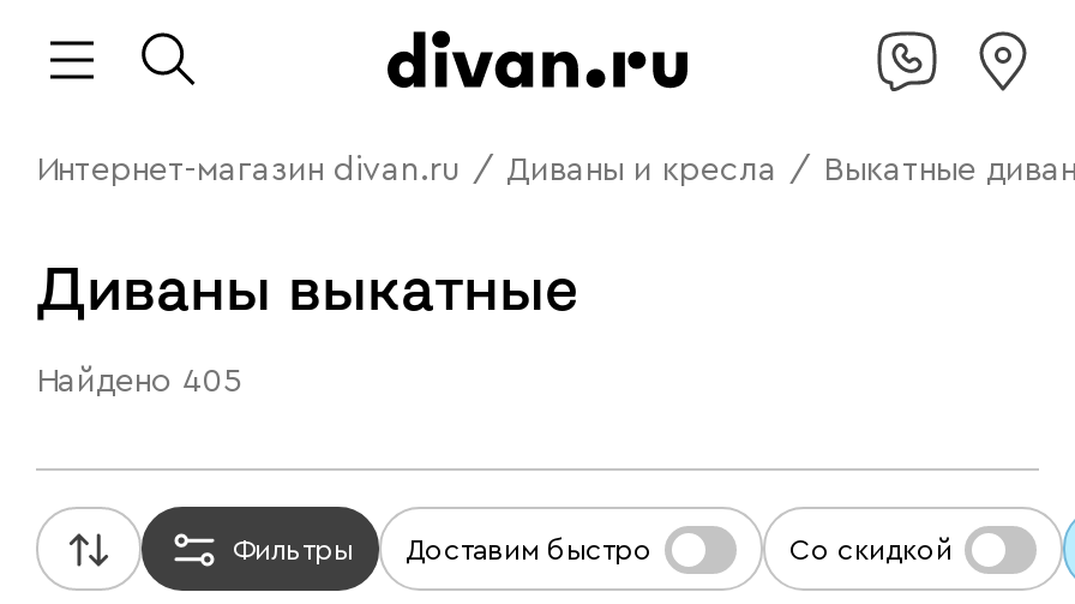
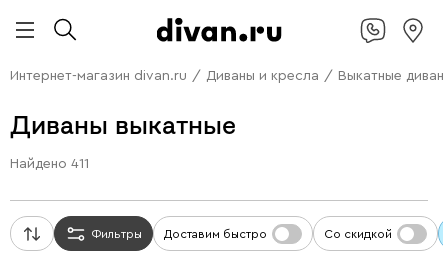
[36,365,242,399] Найдено 405 -> [10,157,89,171] Найдено 411

